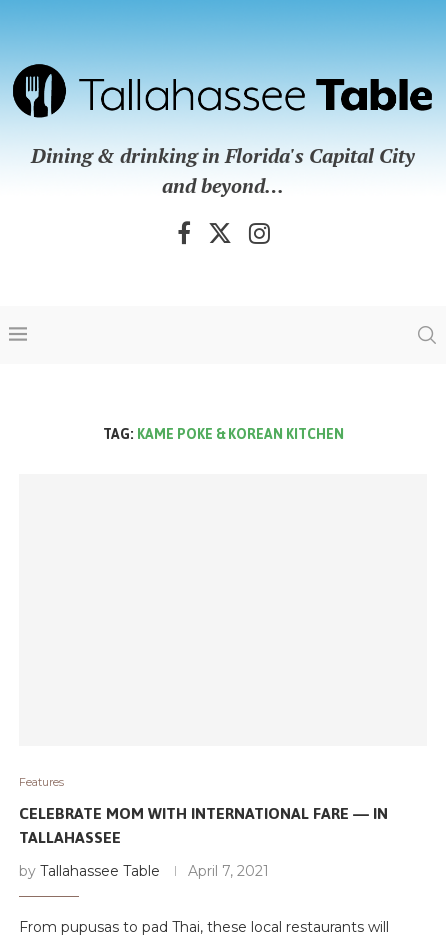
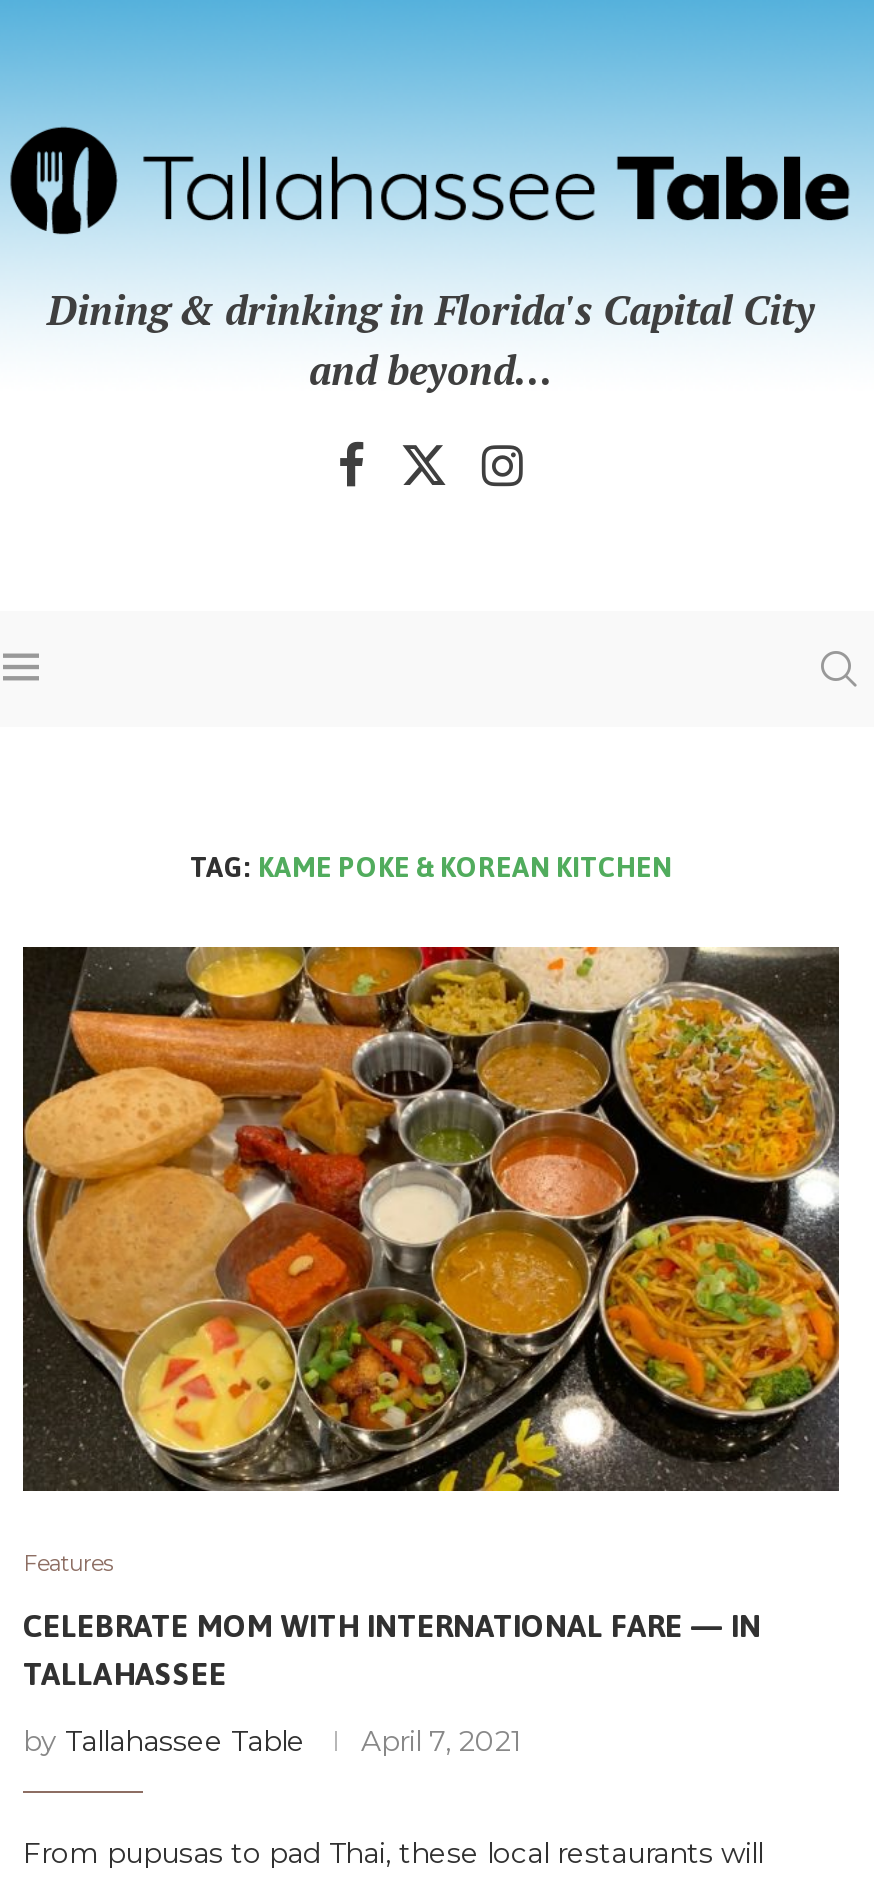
none -> [21,945,841,1493] [image]

